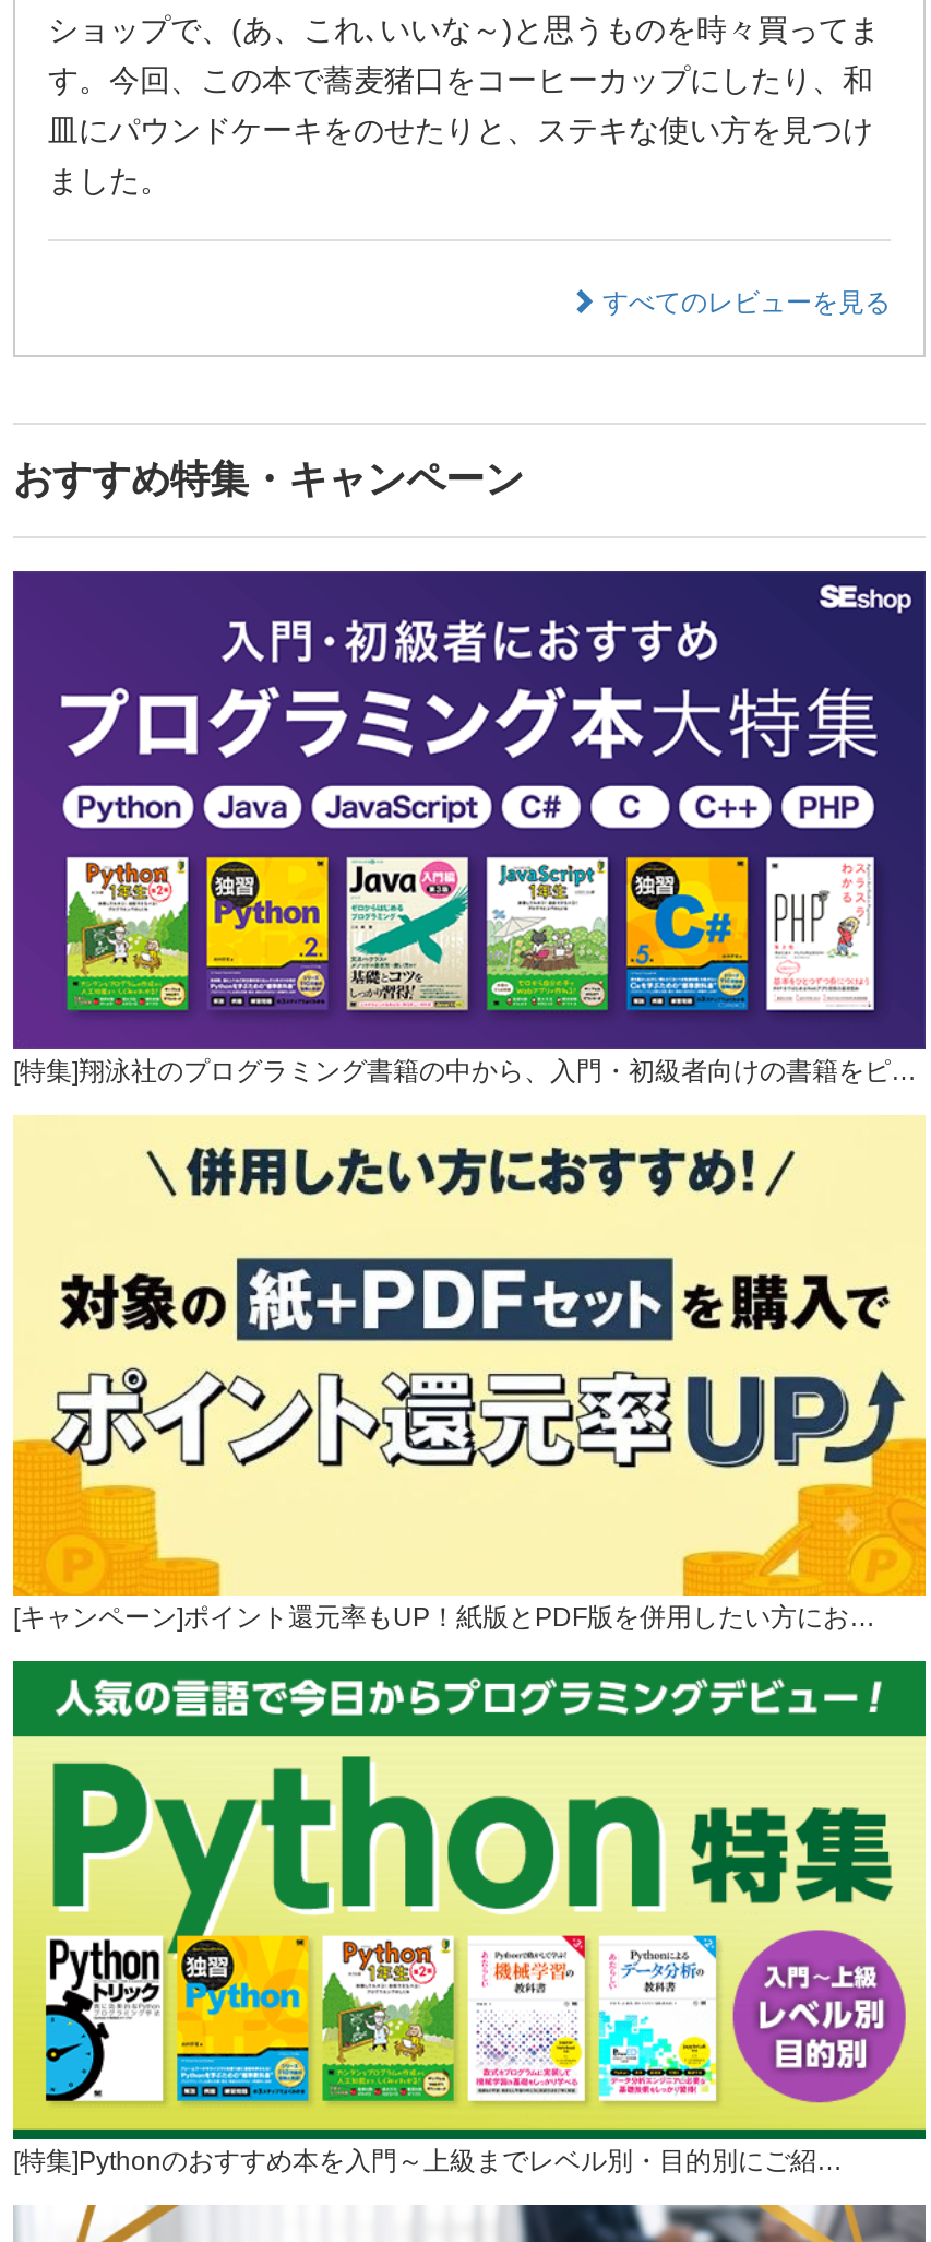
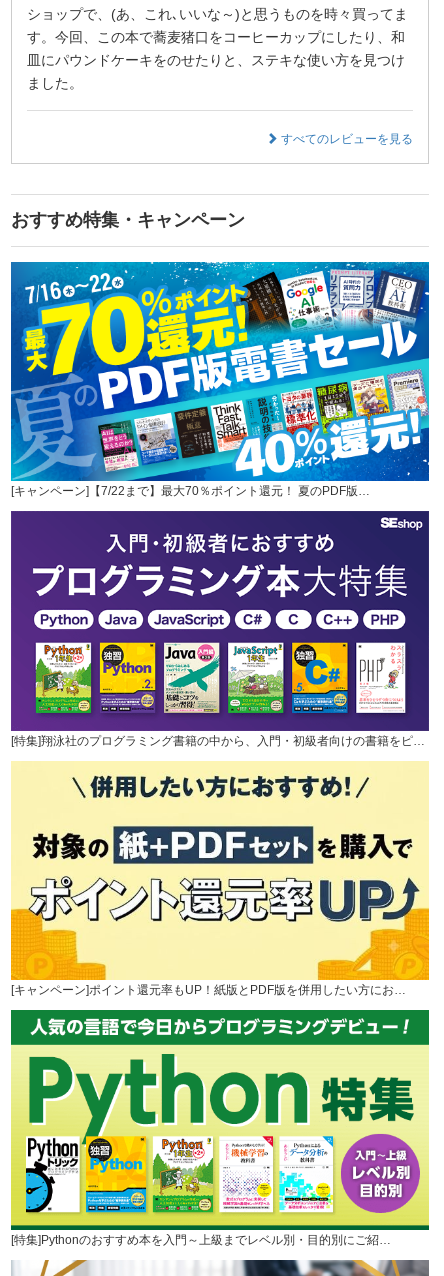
none -> [10,261,430,498] [image] | [キャンペーン]【7/22まで】最大70％ポイント還元！ 夏のPDF版…

